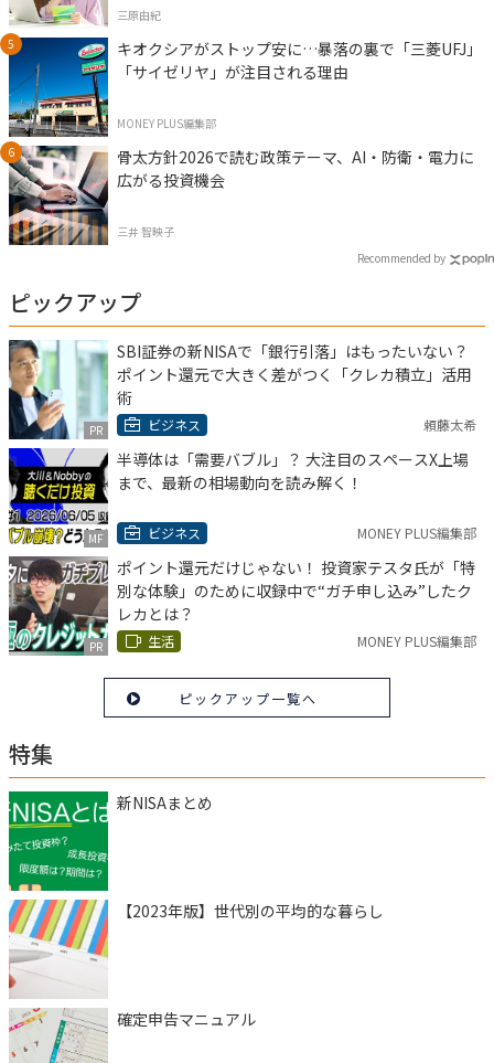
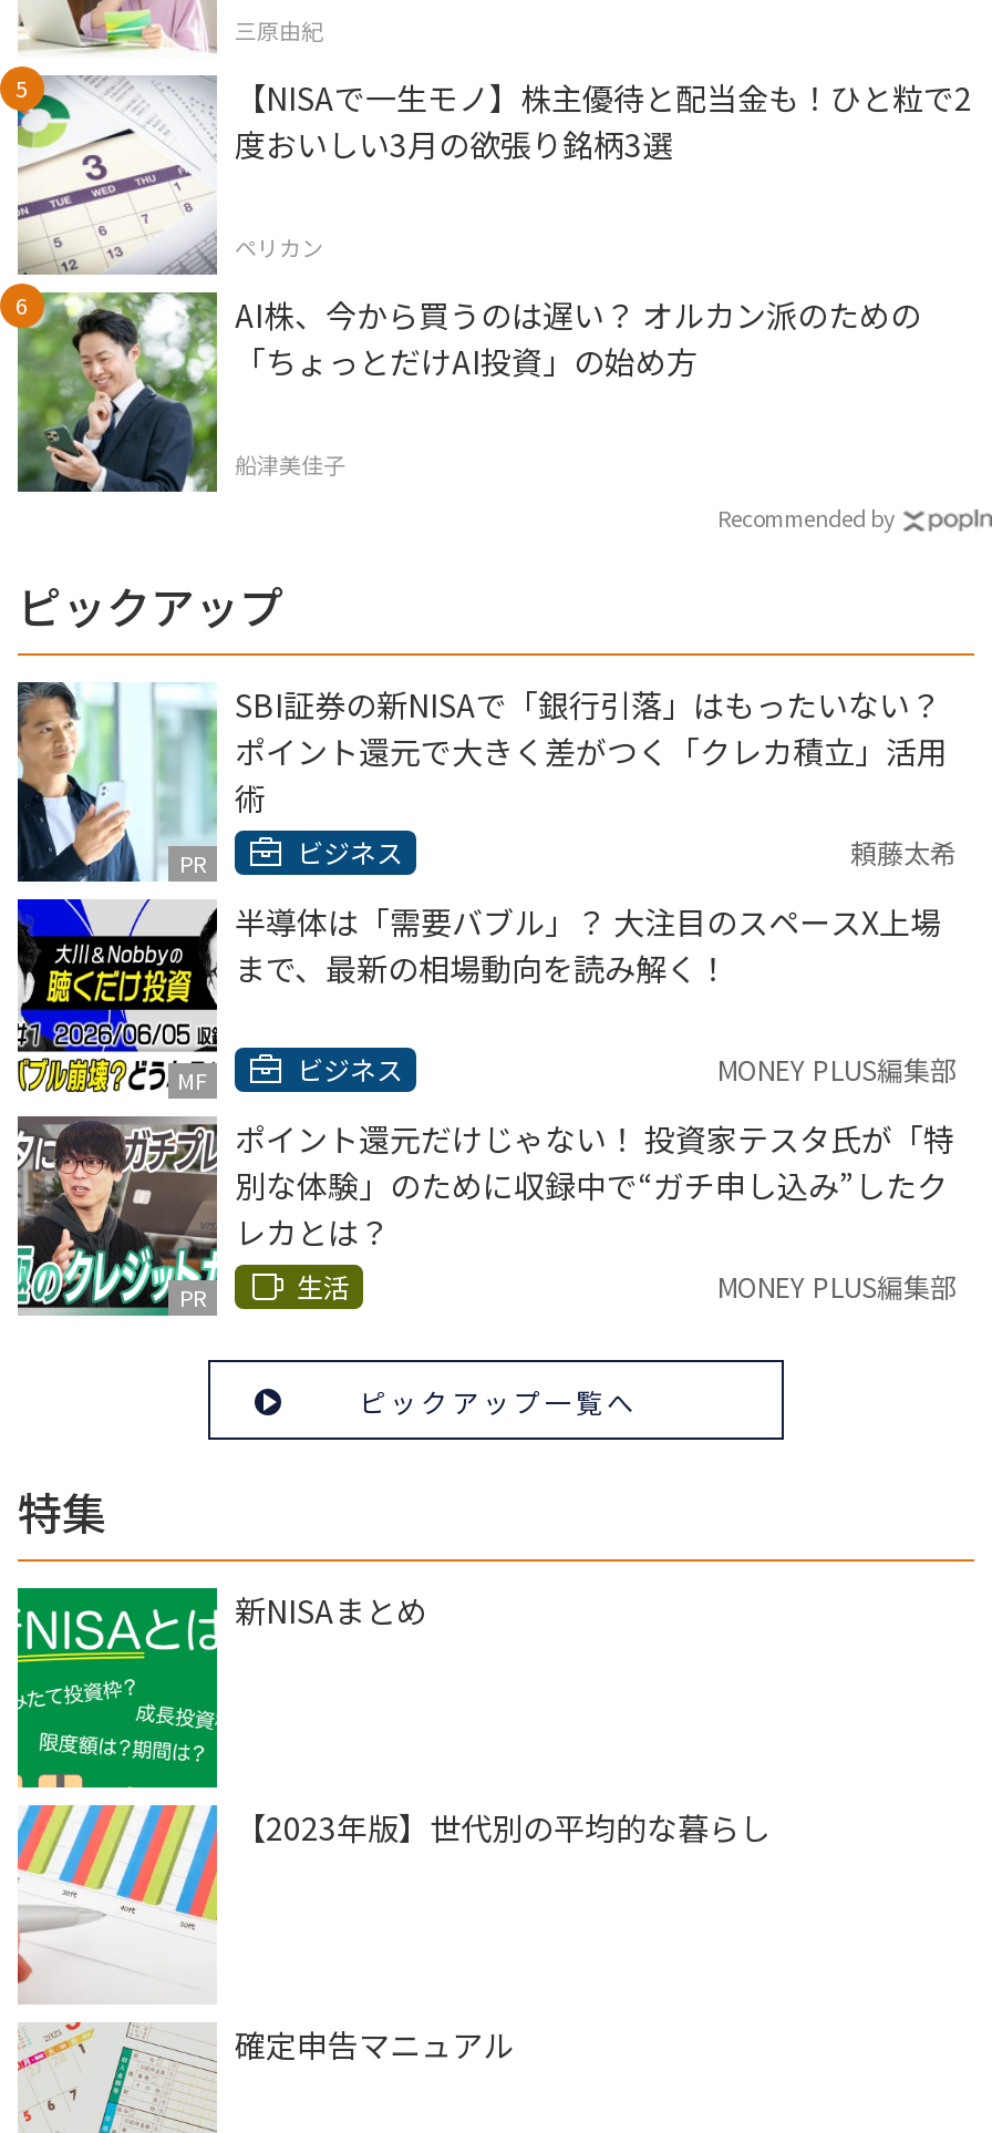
[8,36,482,137] [image] | キオクシアがストップ安に…暴落の裏で「三菱UFJ」 | 「サイゼリヤ」が注目される理由 -> [15,74,972,275] [image] | 【NISAで一生モノ】株主優待と配当金も！ひと粒で2 | 度おいしい3月の欲張り銘柄3選
[117,114,216,131] MONEY PLUS編集部 -> [235,229,323,262] ペリカン
[8,145,474,246] [image] | 骨太方針2026で読む政策テーマ、AI・防衛・電力に | 広がる投資機会 -> [15,290,921,494] [image] | AI株、今から買うのは遅い？ オルカン派のための | 「ちょっとだけAI投資」の始め方
[117,222,174,239] 三井 智映子 -> [235,446,345,480] 船津美佳子

